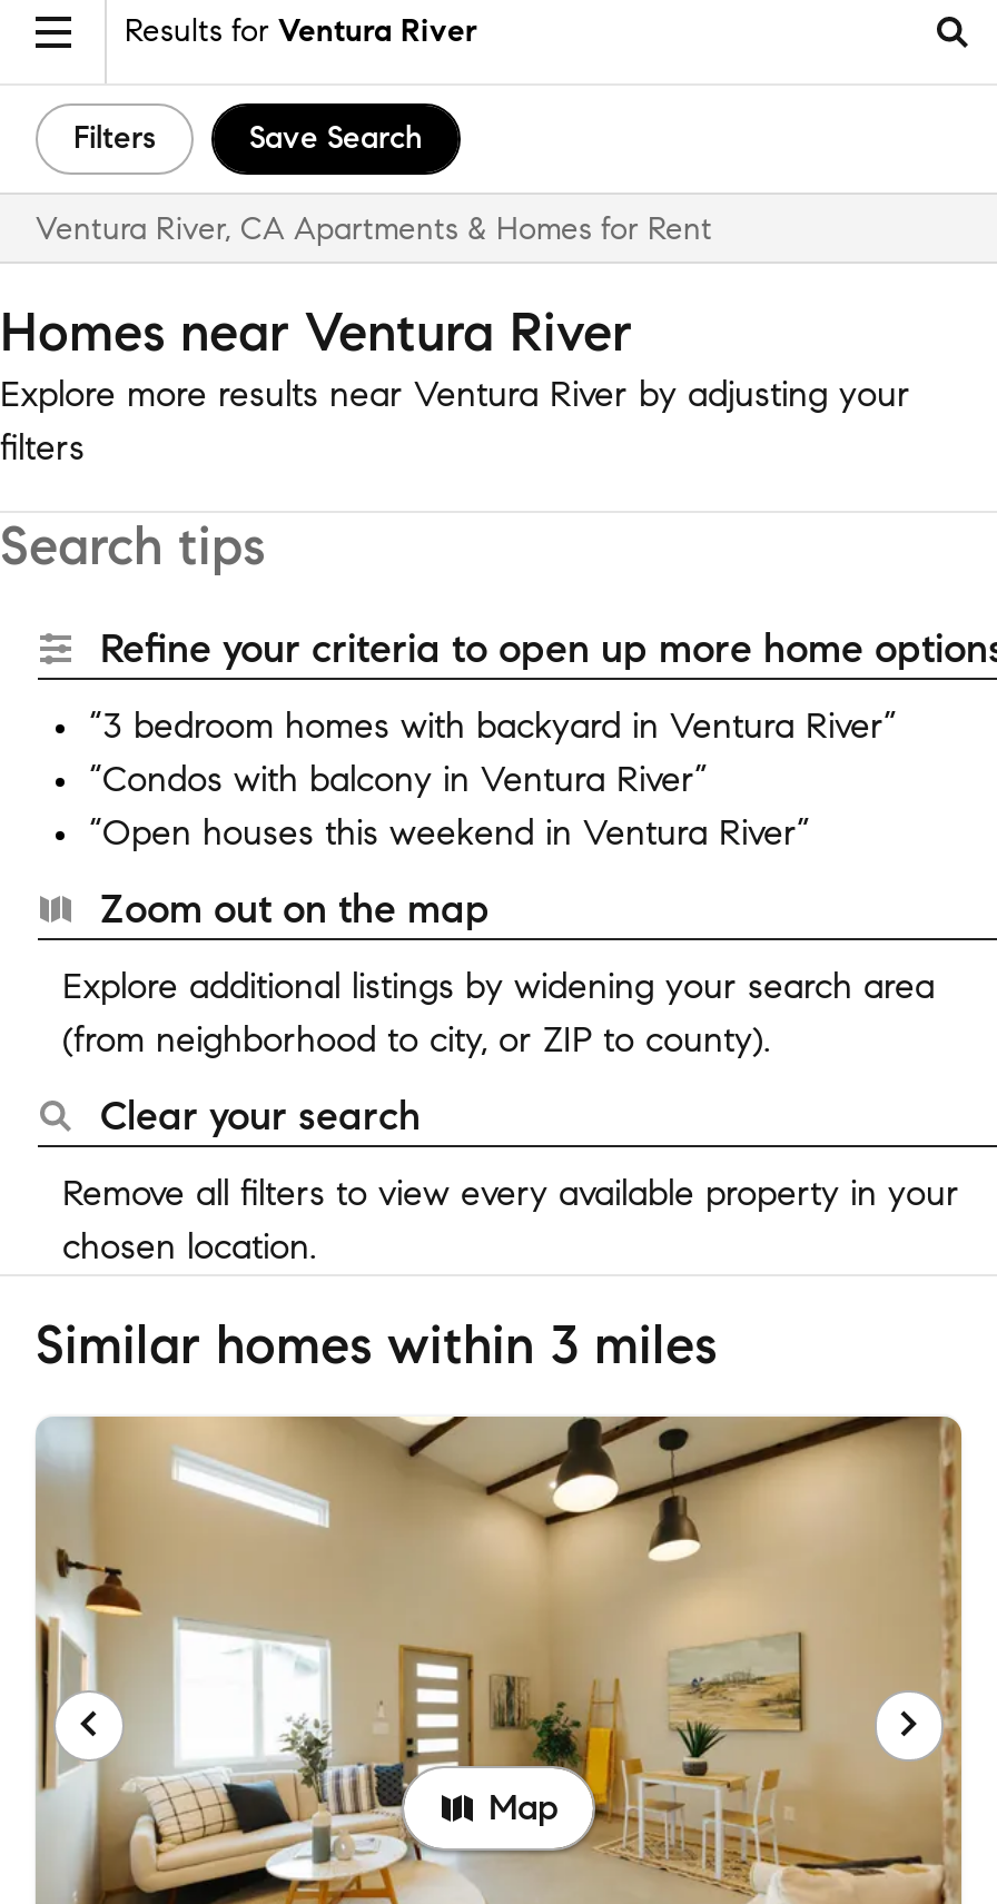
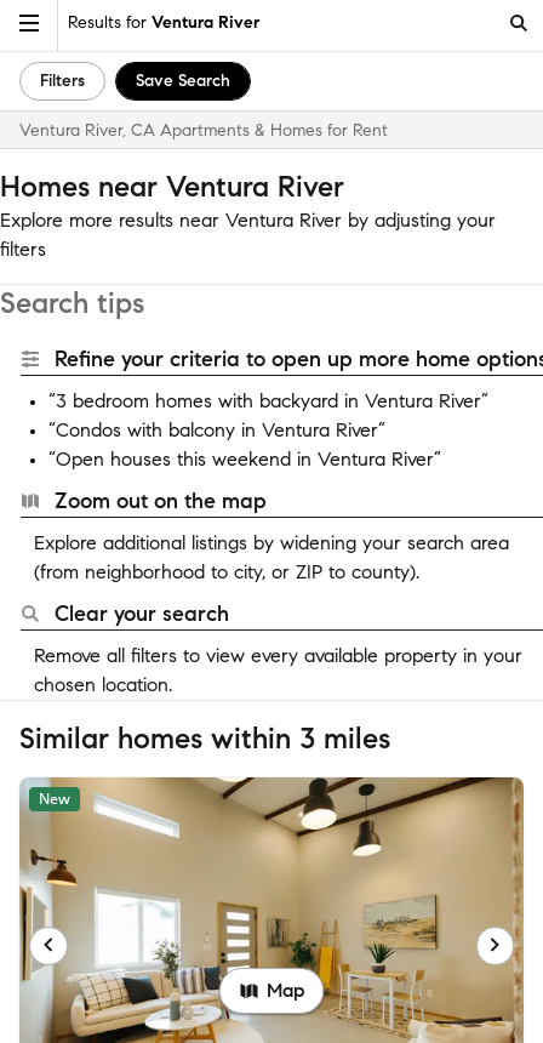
none -> [39,788,70,809] New

